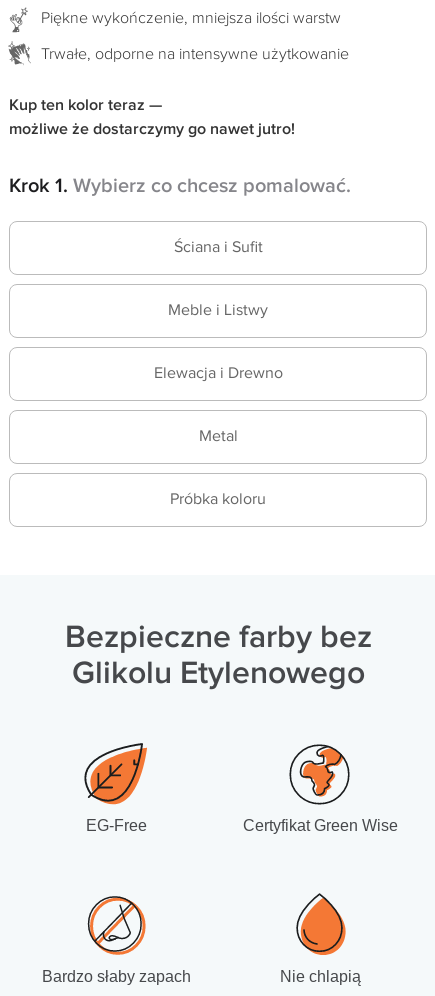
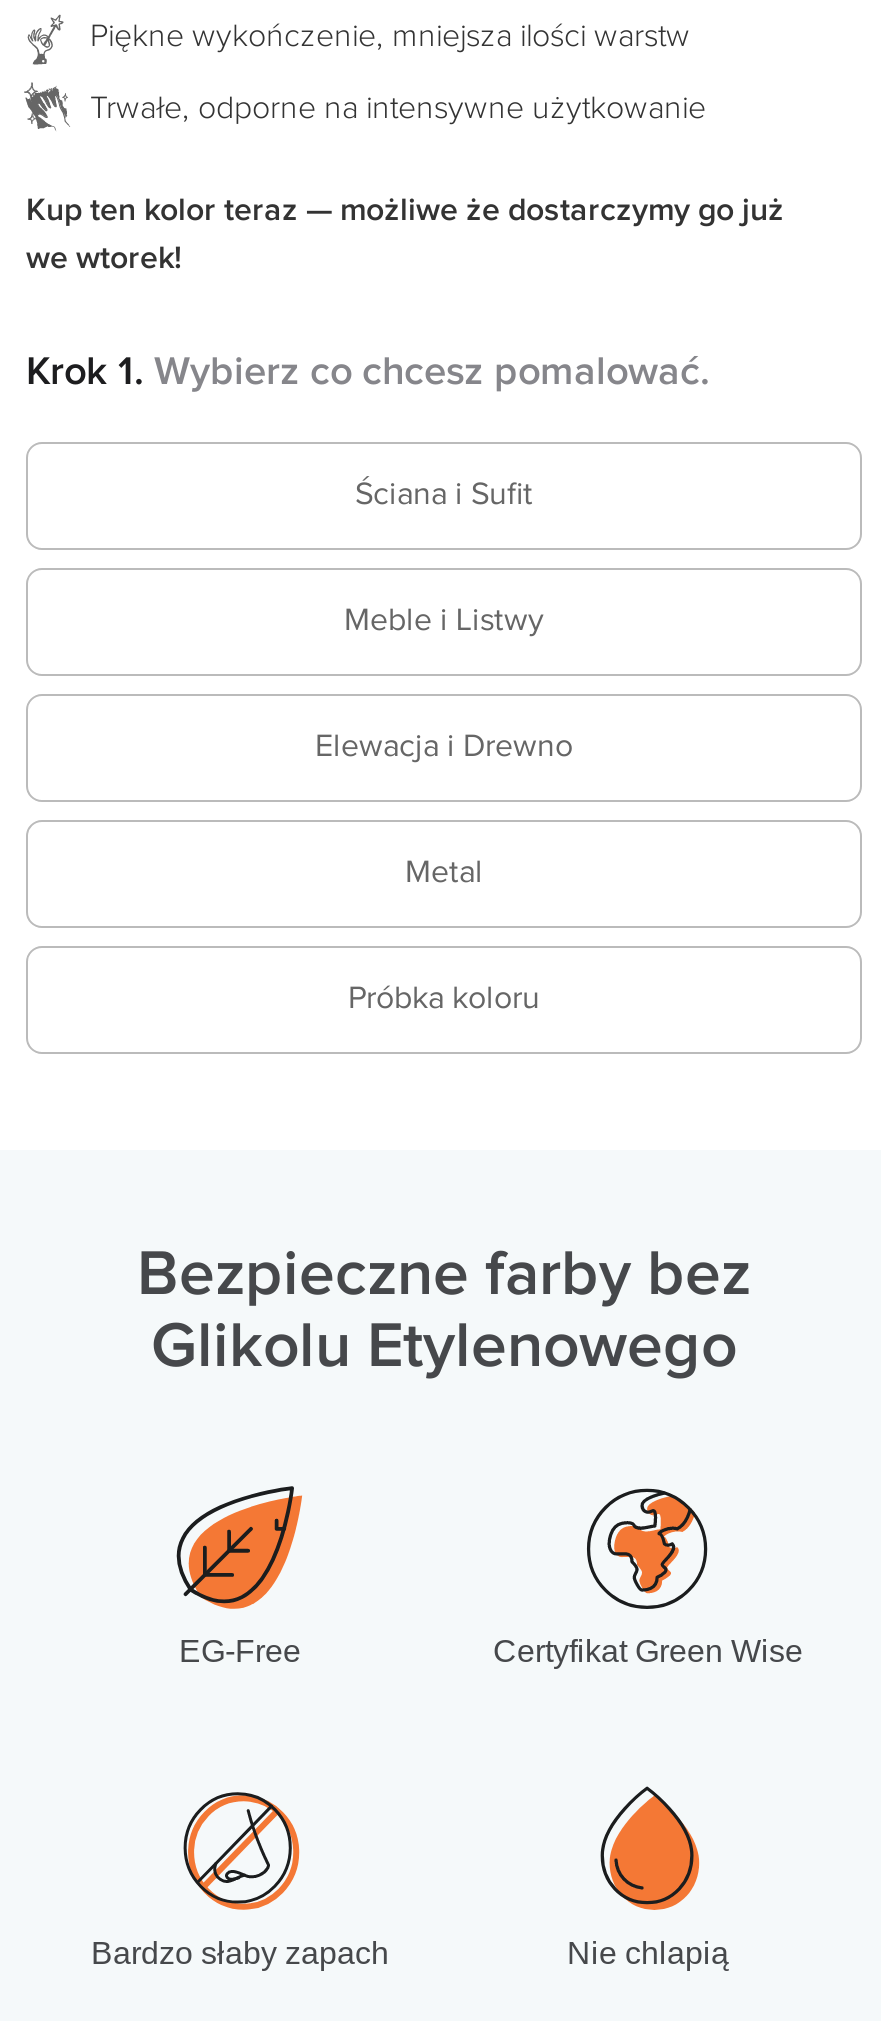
[9,96,295,139] Kup ten kolor teraz — | możliwe że dostarczymy go nawet jutro! -> [26,192,784,278] Kup ten kolor teraz — możliwe że dostarczymy go już | we wtorek!

